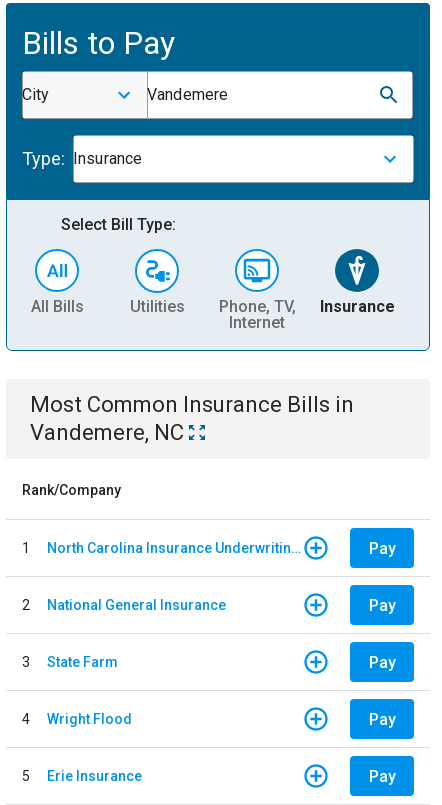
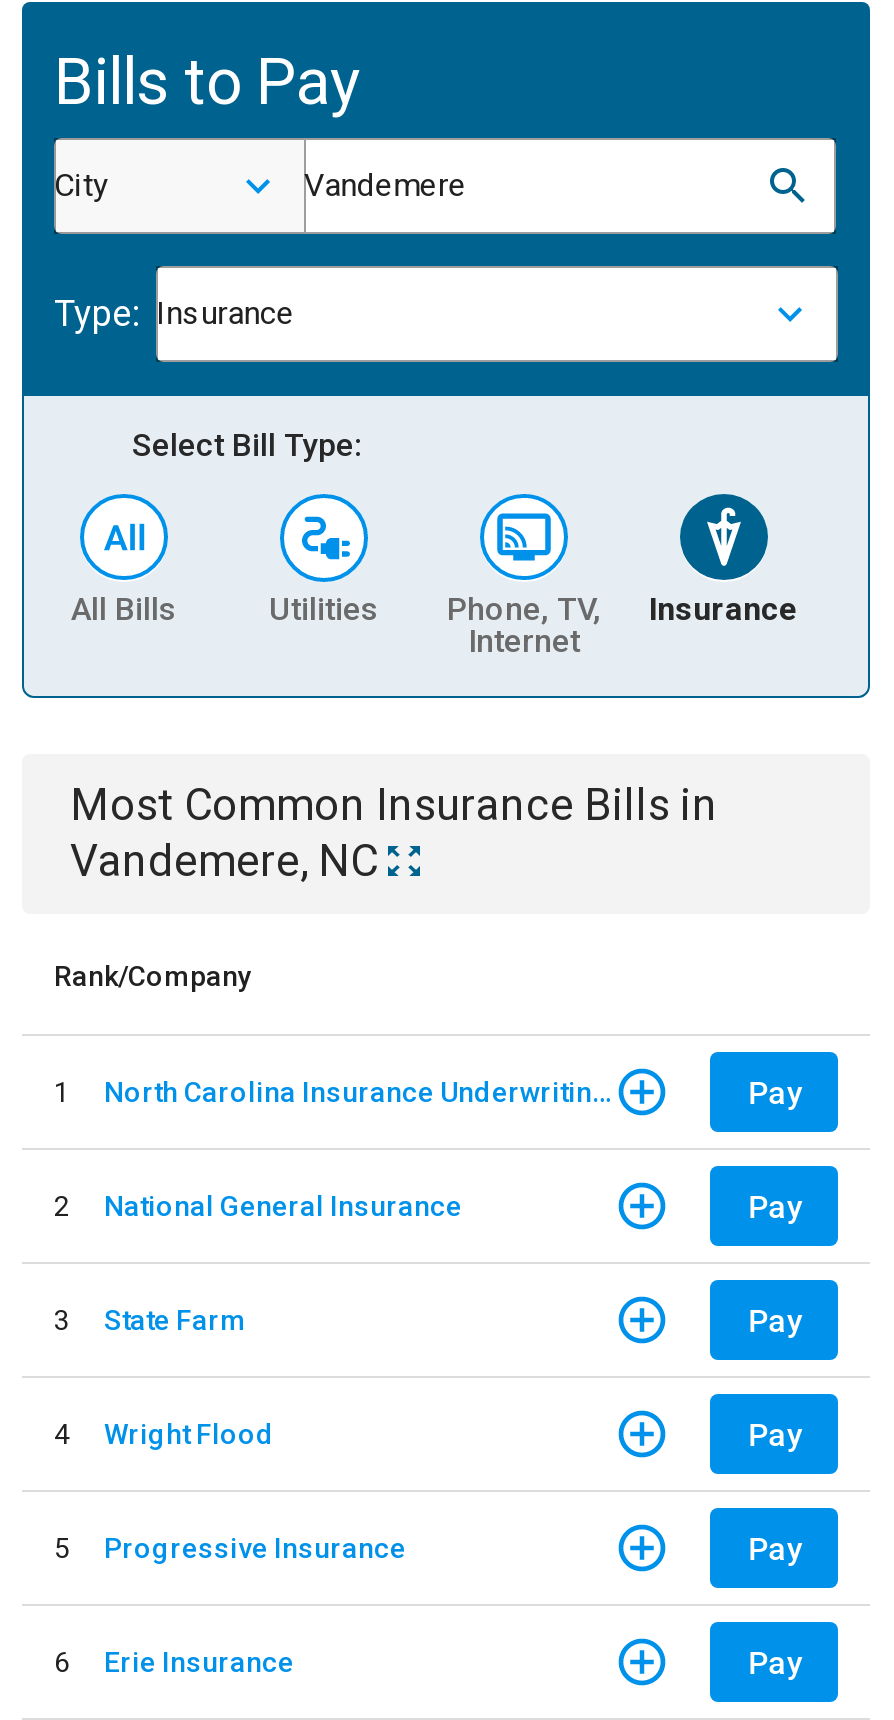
none -> [54,1529,802,1677] Progressive Insurance | Pay | 6

